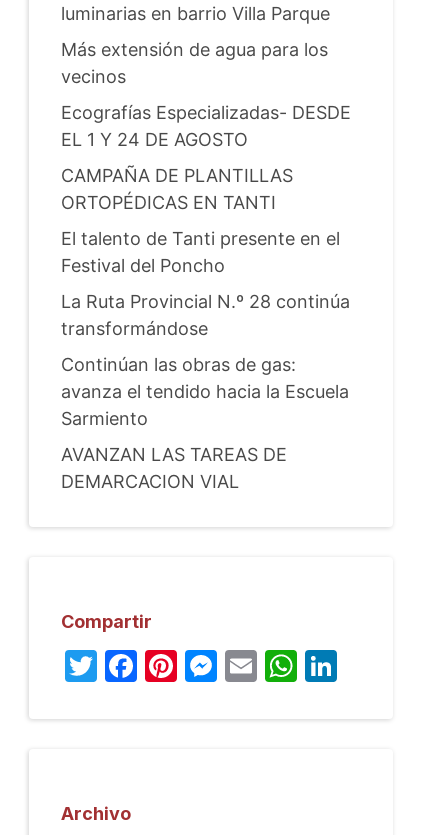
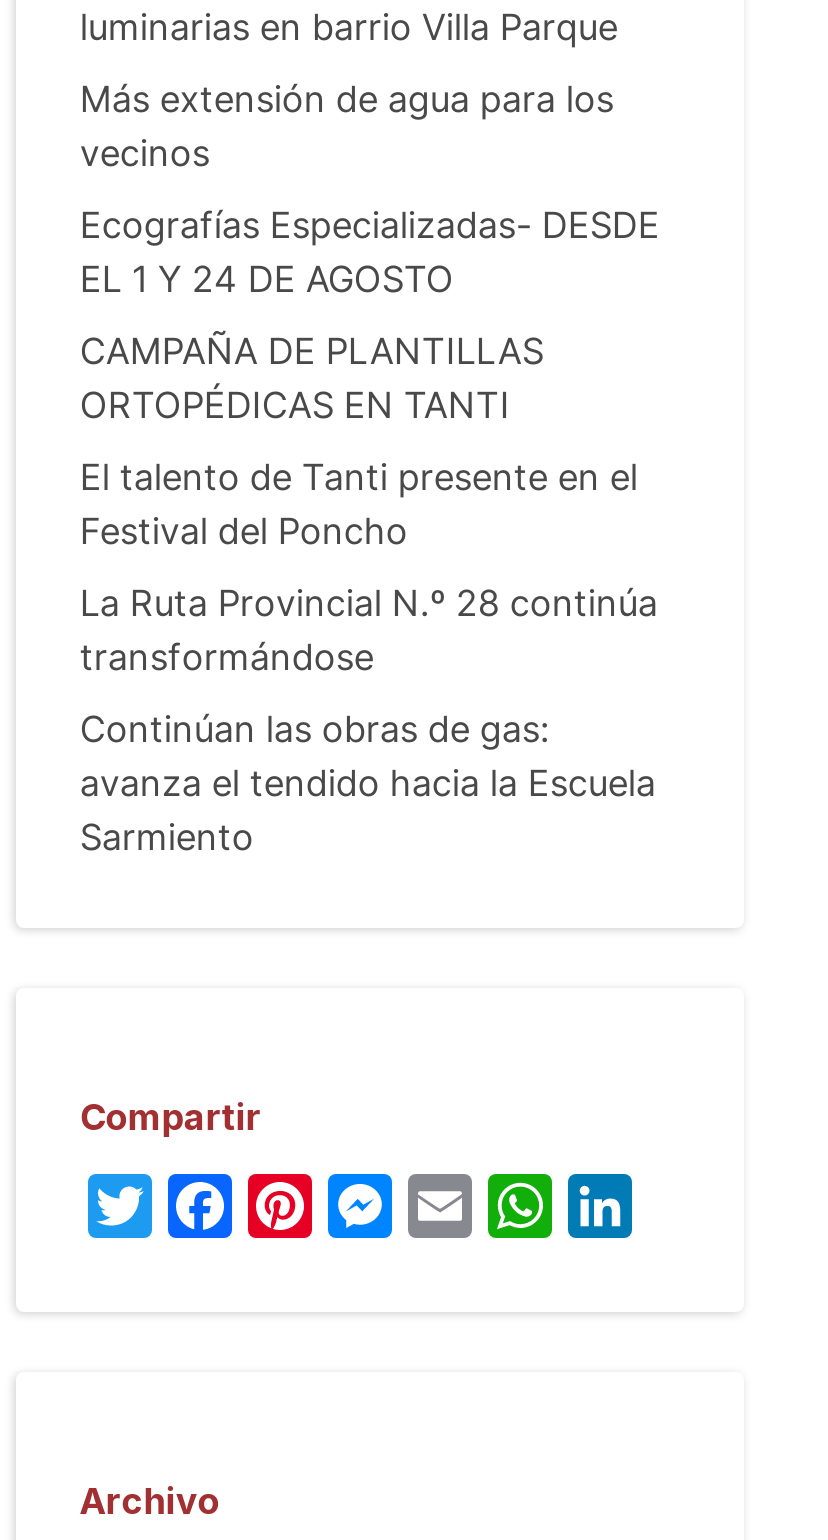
[61,444,287,492] AVANZAN LAS TAREAS DE | DEMARCACION VIAL -> none

